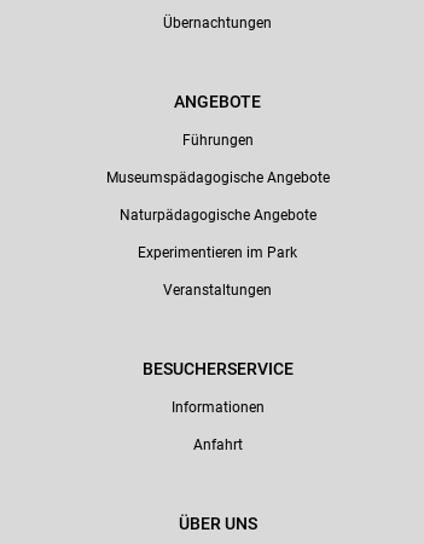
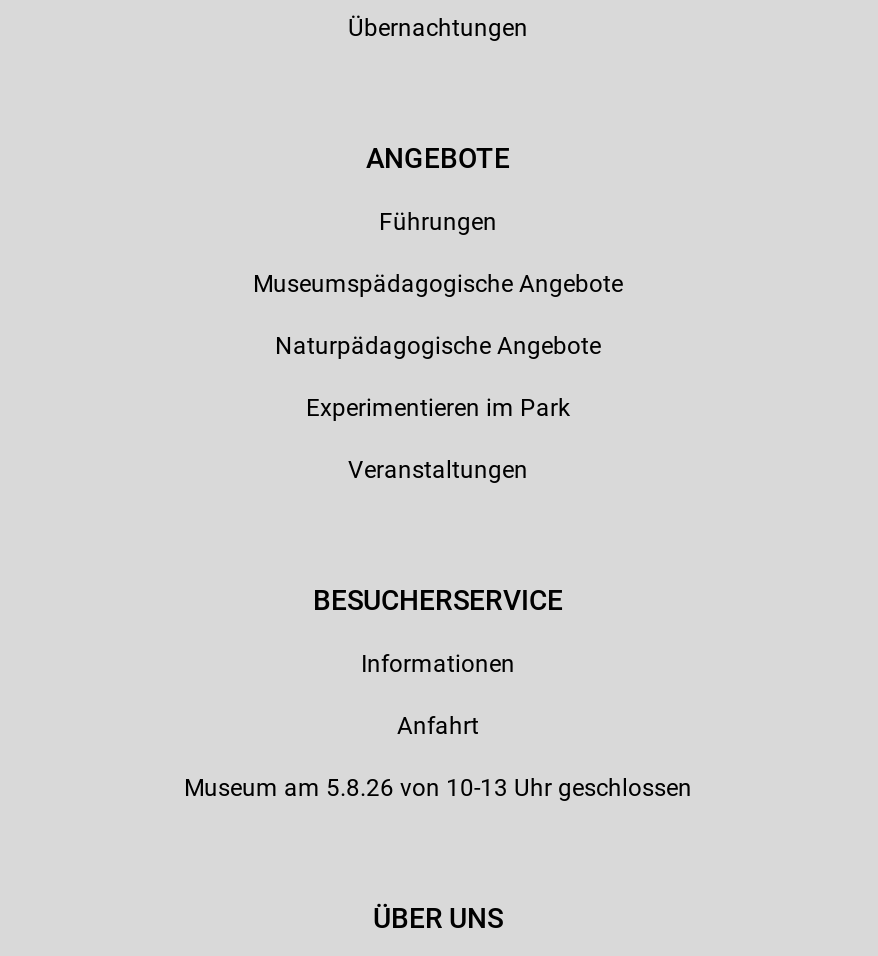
none -> [184,774,692,802] Museum am 5.8.26 von 10-13 Uhr geschlossen

